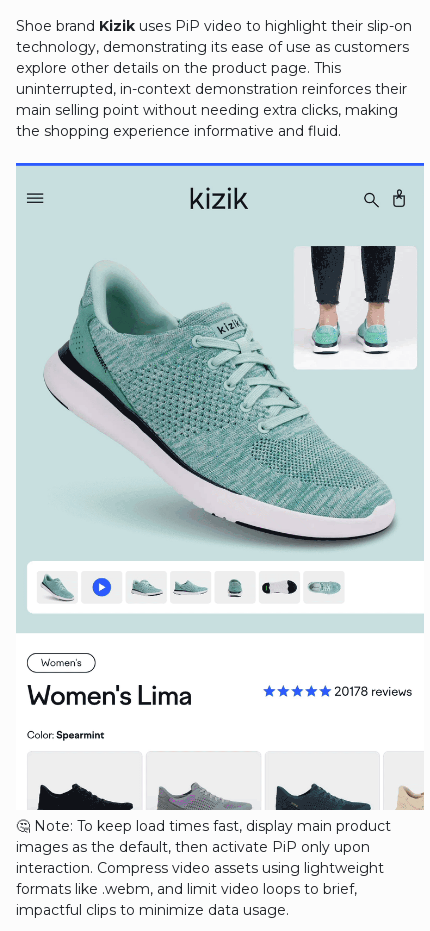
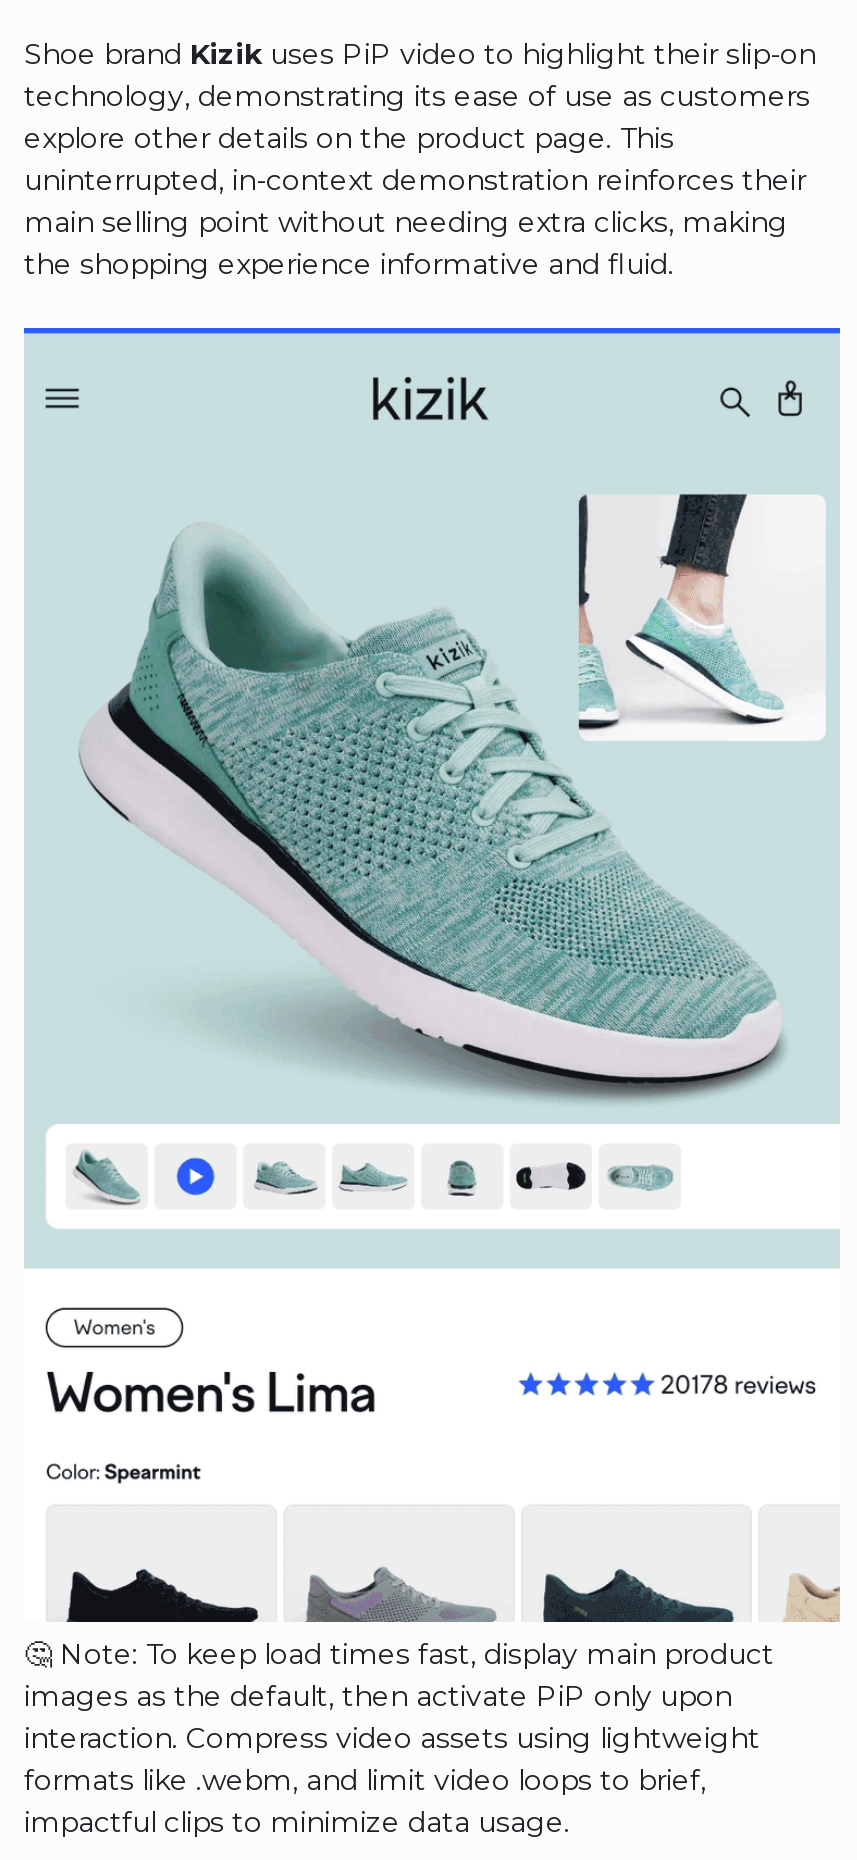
[293,245,397,364] [image] -> [576,492,784,732] [image]

